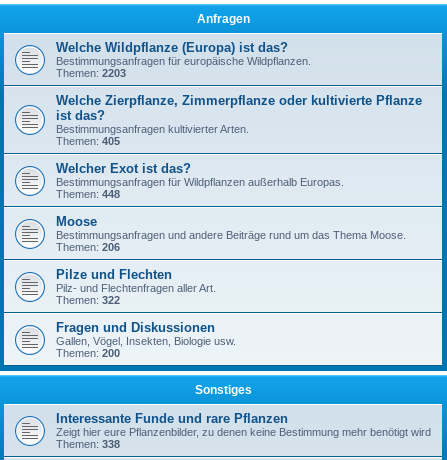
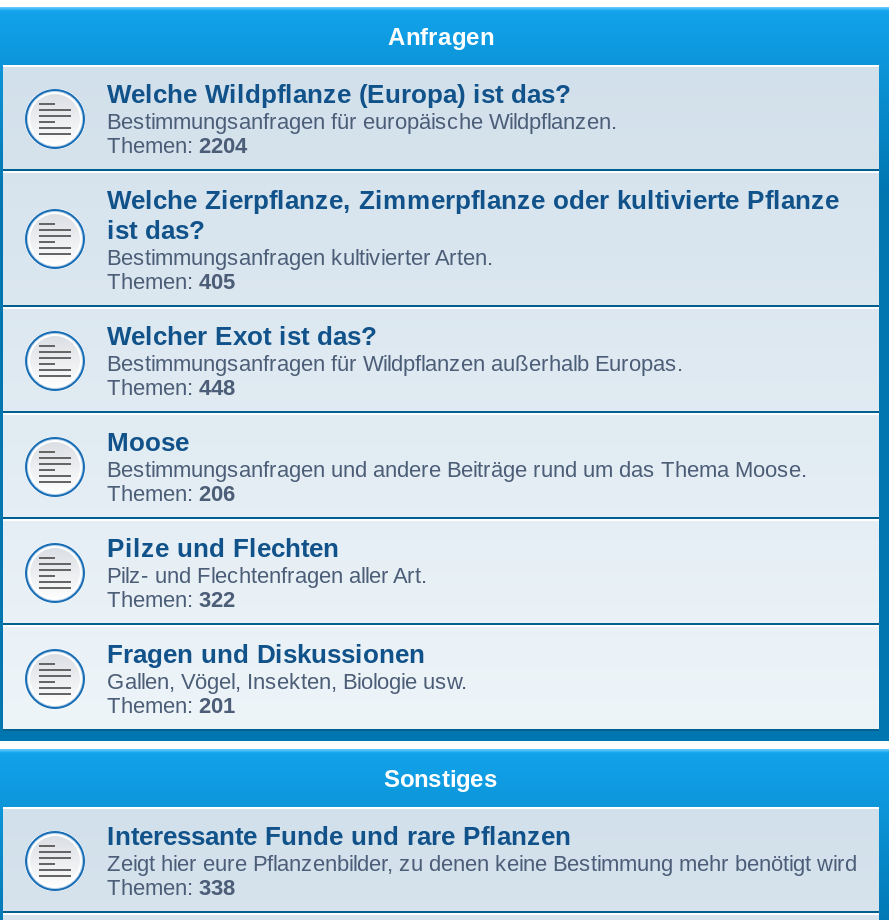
[56,67,126,79] Themen: 2203 -> [107,133,247,157] Themen: 2204
[56,347,120,359] Themen: 200 -> [107,693,235,717] Themen: 201

